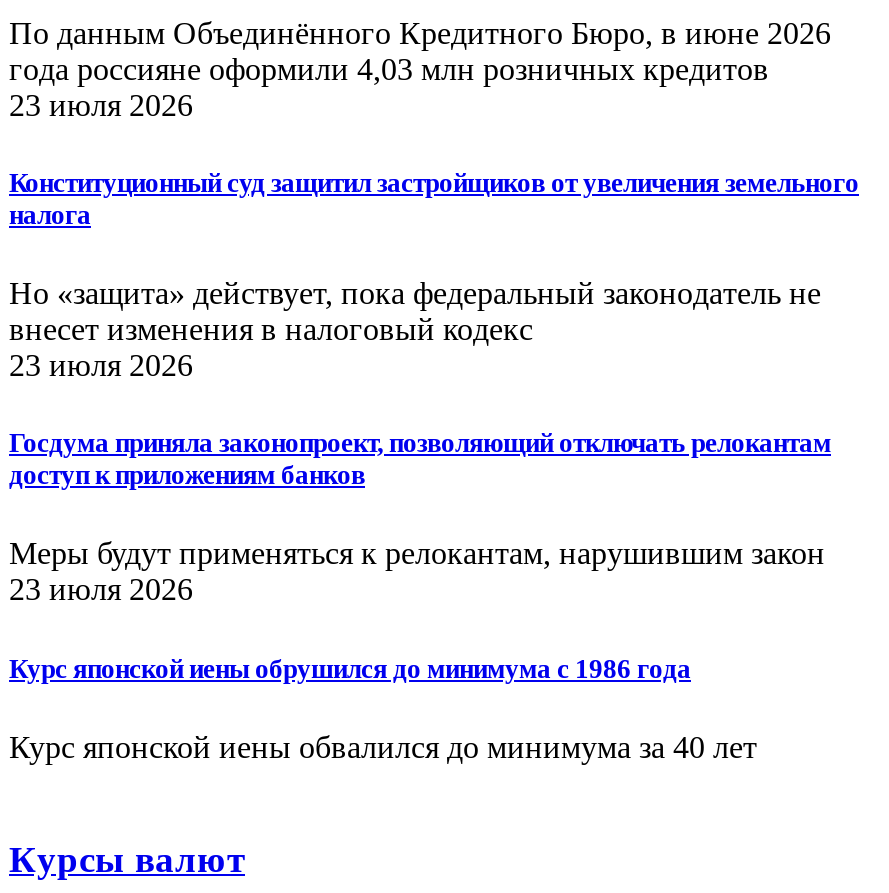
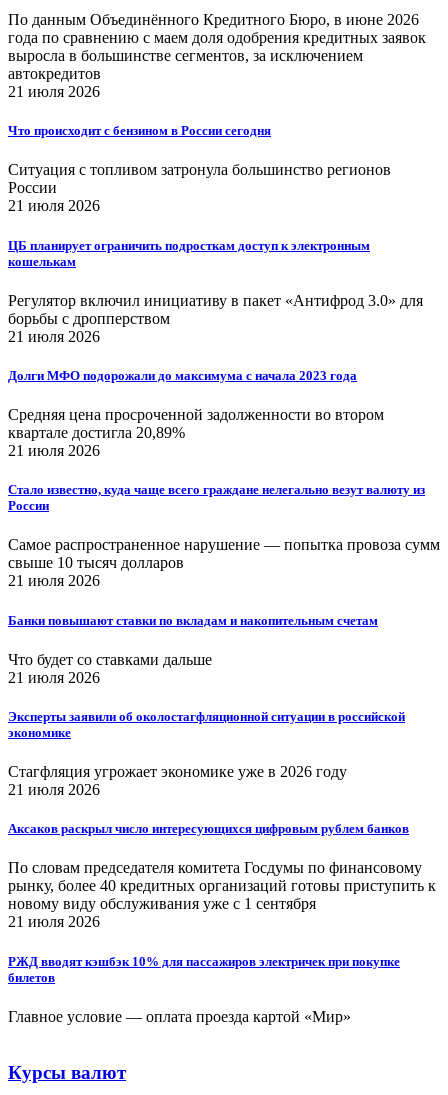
[9,51,859,763] года россияне оформили 4,03 млн розничных кредитов | 23 июля 2026 | Конституционный суд защитил застройщиков от увеличения земельного | налога | Но «защита» действует, пока федеральный законодатель не | внесет изменения в налоговый кодекс | 23 июля 2026 | Госдума приняла законопроект, позволяющий отключать релокантам | доступ к приложениям банков | Меры будут применяться к релокантам, нарушившим закон | 23 июля 2026 | Курс японской иены обрушился до минимума с 1986 года | Курс японской иены обвалился до минимума за 40 лет -> [8,29,440,1025] года по сравнению с маем доля одобрения кредитных заявок | выросла в большинстве сегментов, за исключением | автокредитов | 21 июля 2026 | Что происходит с бензином в России сегодня | Ситуация с топливом затронула большинство регионов | России | 21 июля 2026 | ЦБ планирует ограничить подросткам доступ к электронным | кошелькам | Регулятор включил инициативу в пакет «Антифрод 3.0» для | борьбы с дропперством | 21 июля 2026 | Долги МФО подорожали до максимума с начала 2023 года | Средняя цена просроченной задолженности во втором | квартале достигла 20,89% | 21 июля 2026 | Стало известно, куда чаще всего граждане нелегально везут валюту из | России | Самое распространенное нарушение — попытка провоза сумм | свыше 10 тысяч долларов | 21 июля 2026 | Банки повышают ставки по вкладам и накопительным счетам | Что будет со ставками дальше | 21 июля 2026 | Эксперты заявили об околостагфляционной ситуации в российской | экономике | Стагфляция угрожает экономике уже в 2026 году | 21 июля 2026 | Аксаков раскрыл число интересующихся цифровым рублем банков | По словам председателя комитета Госдумы по финансовому | рынку, более 40 кредитных организаций готовы приступить к | новому виду обслуживания уже с 1 сентября | 21 июля 2026 | РЖД вводят кэшбэк 10% для пассажиров электричек при покупке | билетов | Главное условие — оплата проезда картой «Мир»

